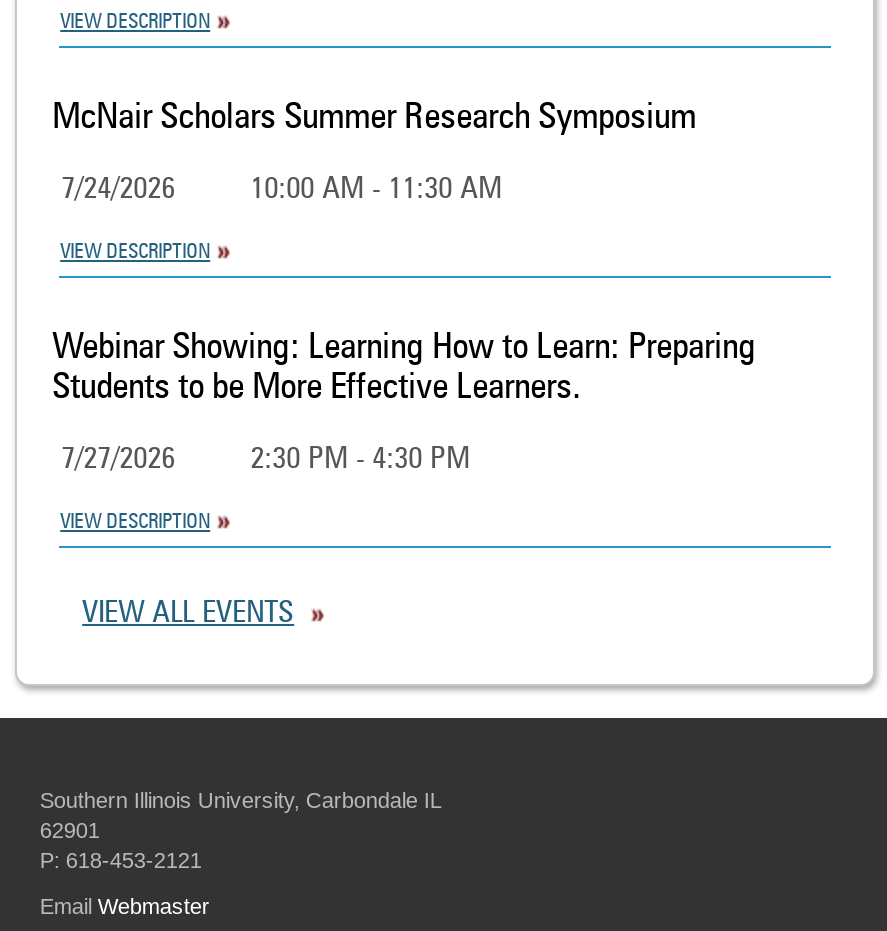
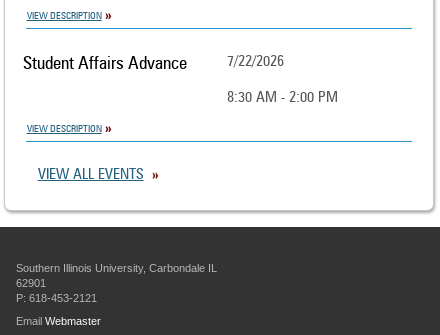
[52,99,756,476] McNair Scholars Summer Research Symposium | 7/24/2026 | 10:00 AM - 11:30 AM | VIEW DESCRIPTION | Webinar Showing: Learning How to Learn: Preparing | Students to be More Effective Learners. | 7/27/2026 | 2:30 PM - 4:30 PM -> [23,55,338,106] Student Affairs Advance | 7/22/2026 | 8:30 AM - 2:00 PM

